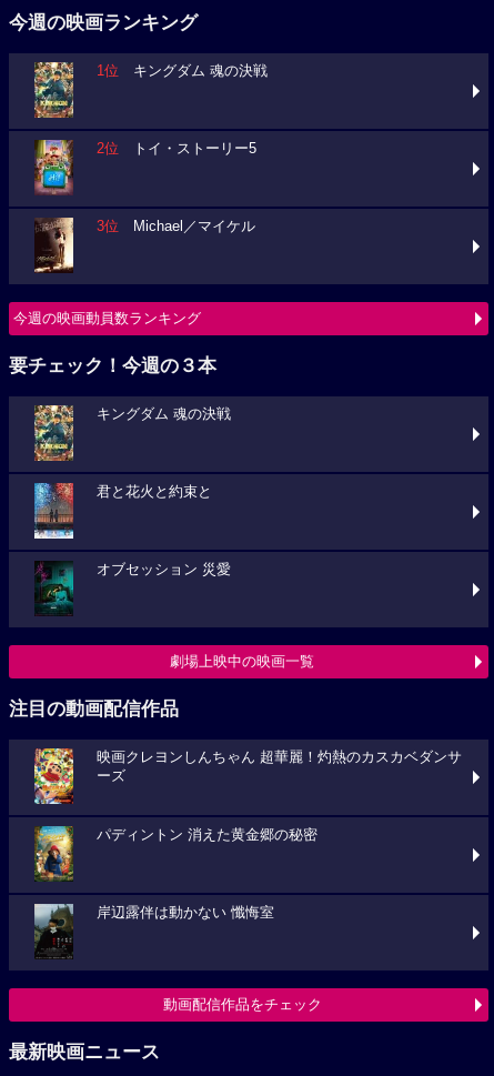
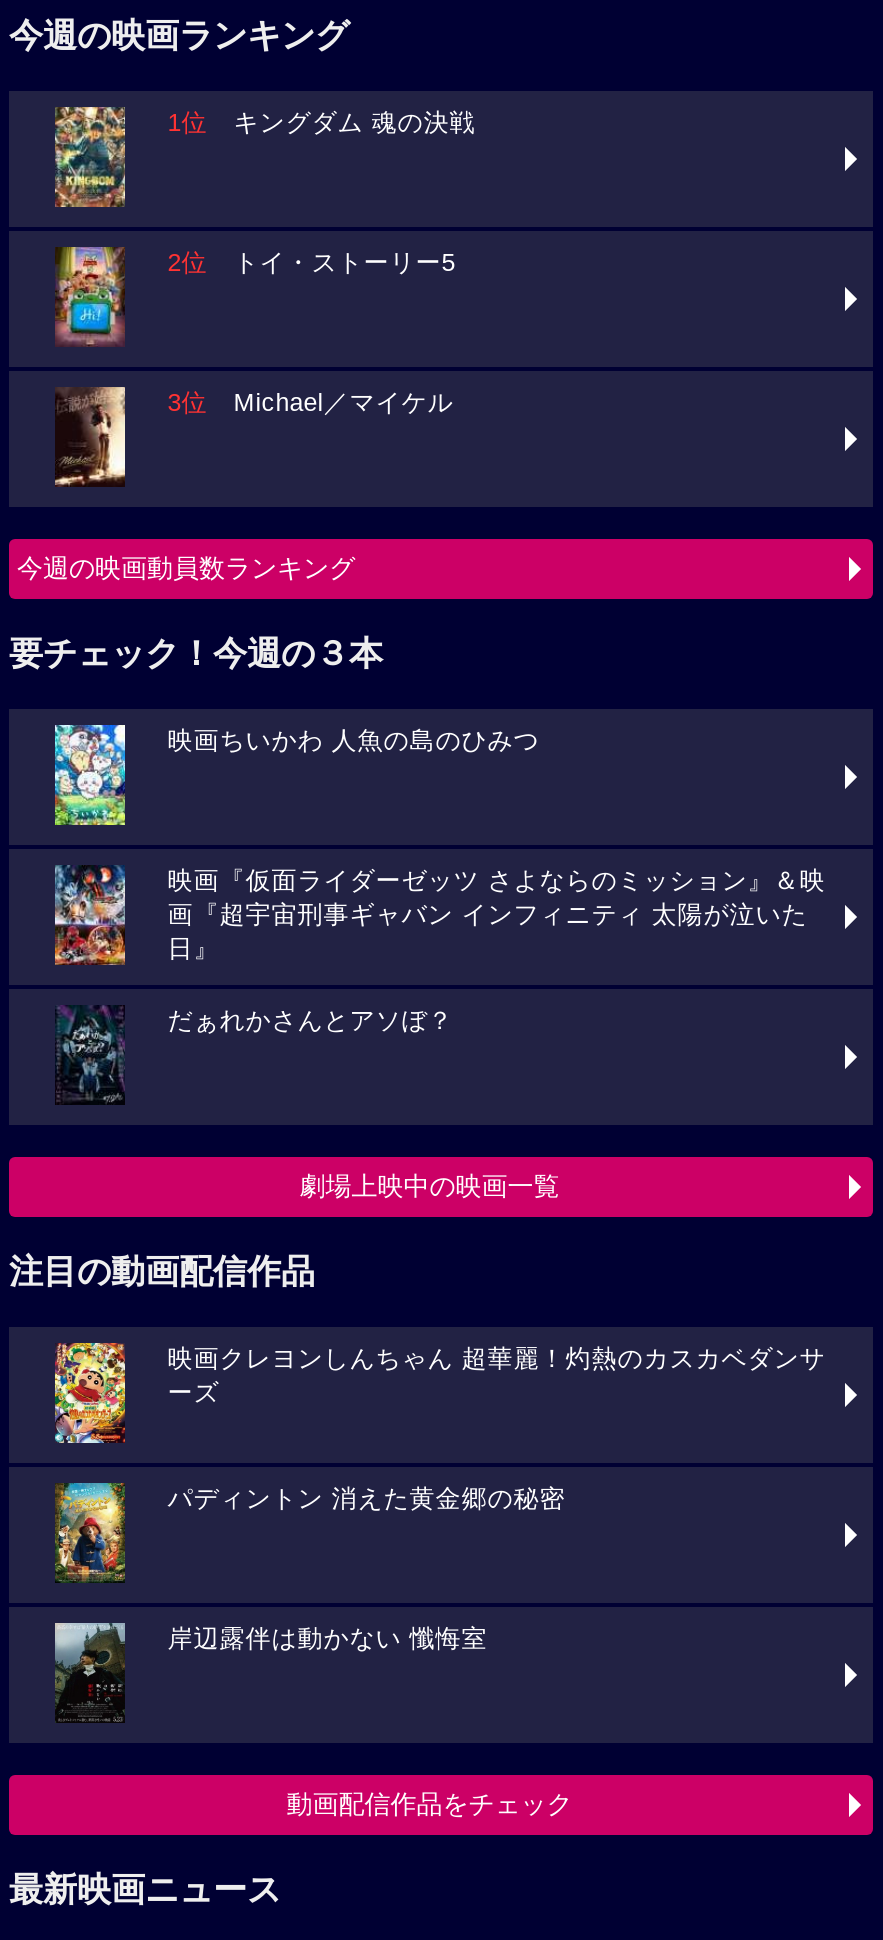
[33,404,231,462] [image] | キングダム 魂の決戦 -> [53,723,540,827] [image] | 映画ちいかわ 人魚の島のひみつ
[33,482,212,540] [image] | 君と花火と約束と -> [53,865,826,965] [image] | 映画『仮面ライダーゼッツ さよならのミッション』＆映 | 画『超宇宙刑事ギャバン インフィニティ 太陽が泣いた | 日』
[34,561,231,613] [image] | オブセッション 災愛 -> [57,1005,454,1101] [image] | だぁれかさんとアソぼ？

